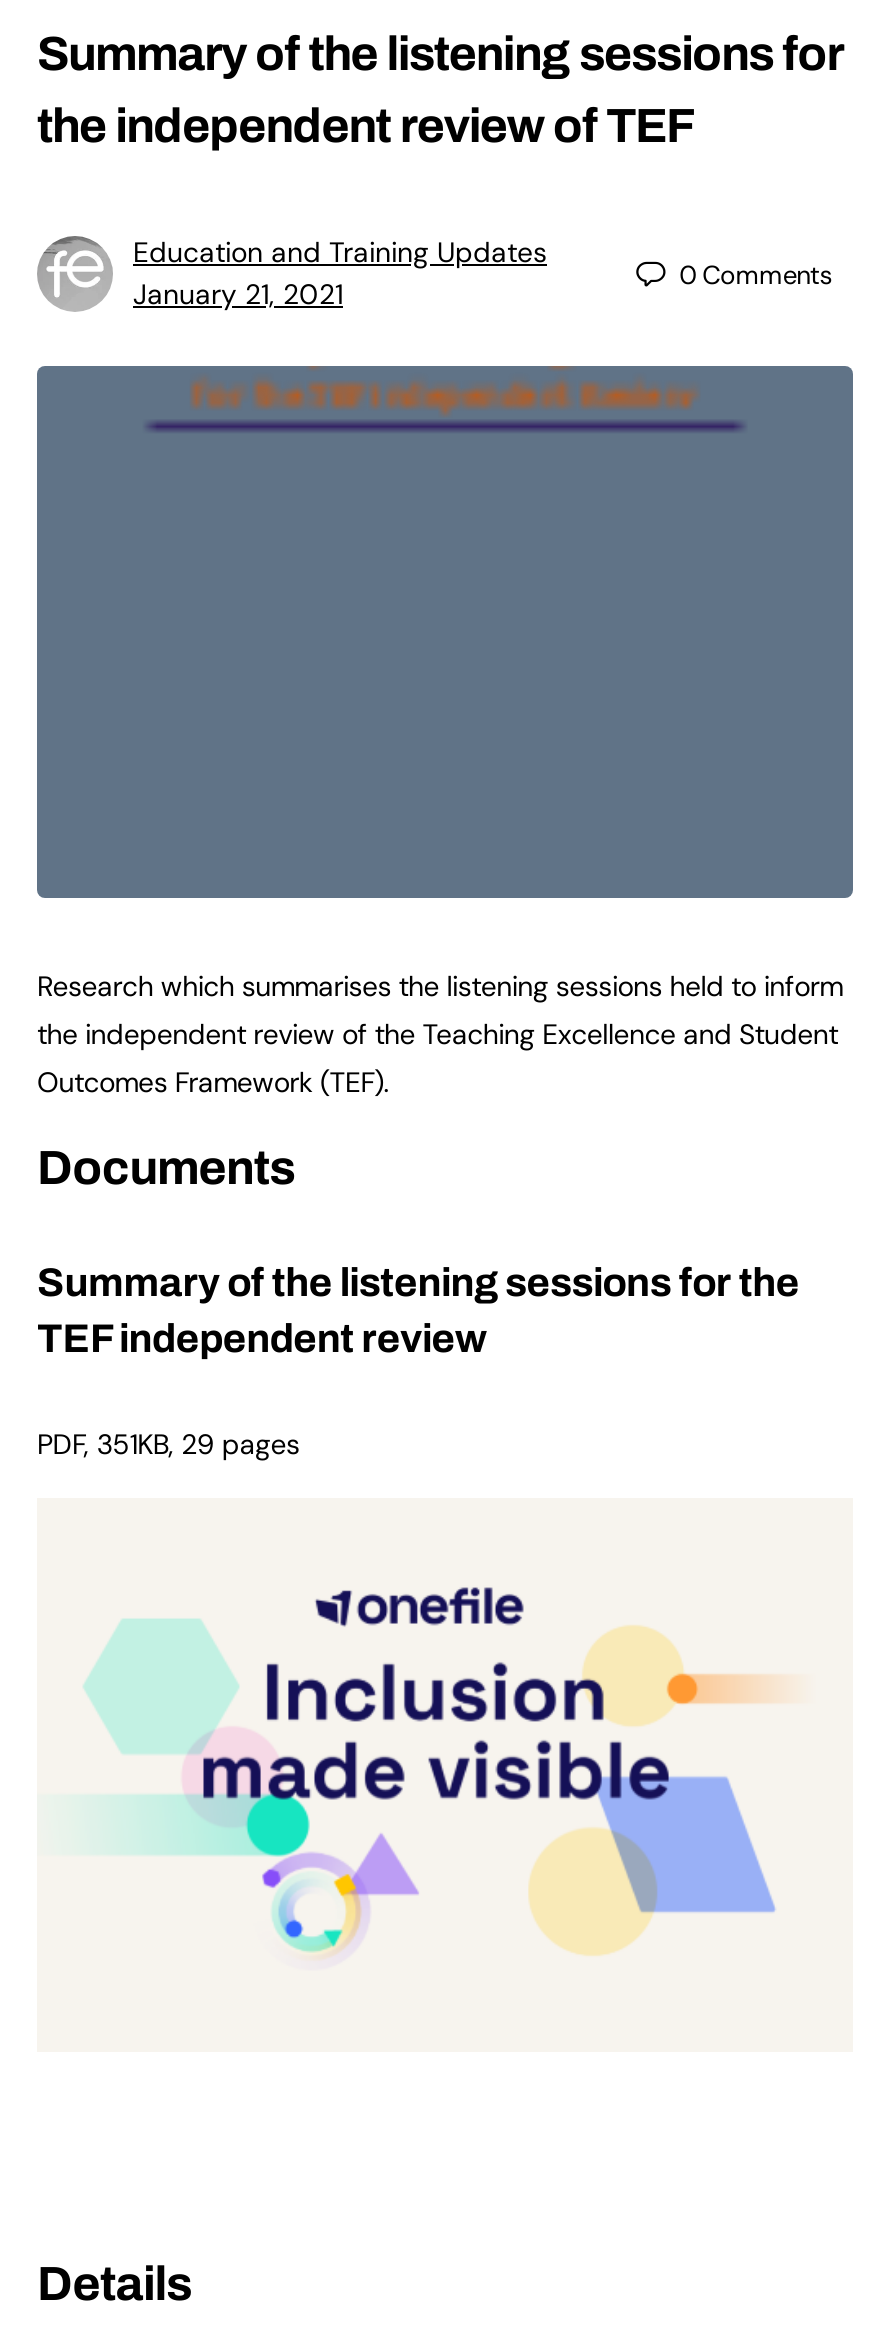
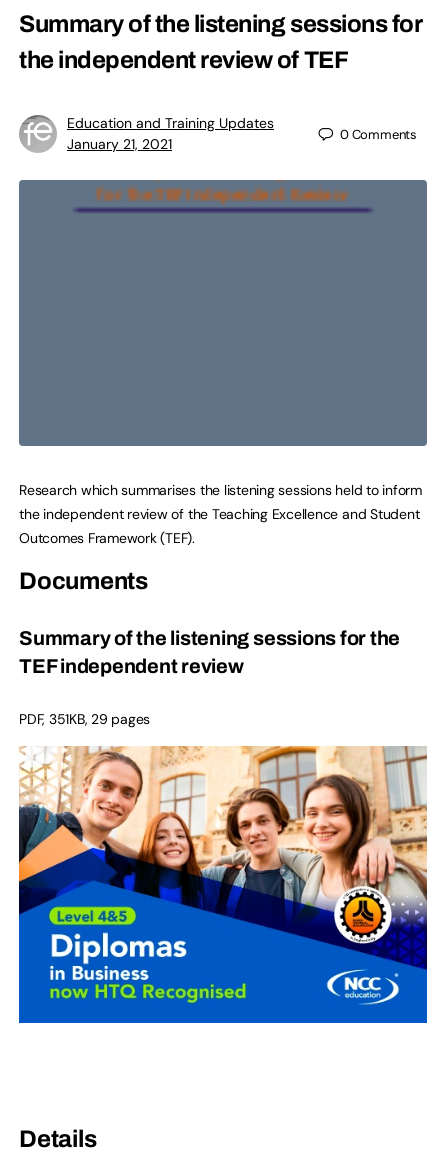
[37,1498,853,2052] [image] -> [18,745,428,1024] [image]

